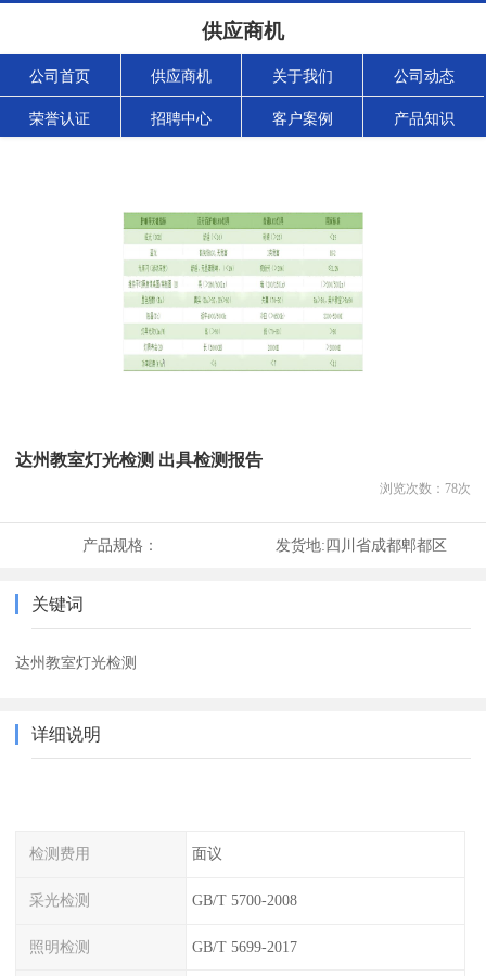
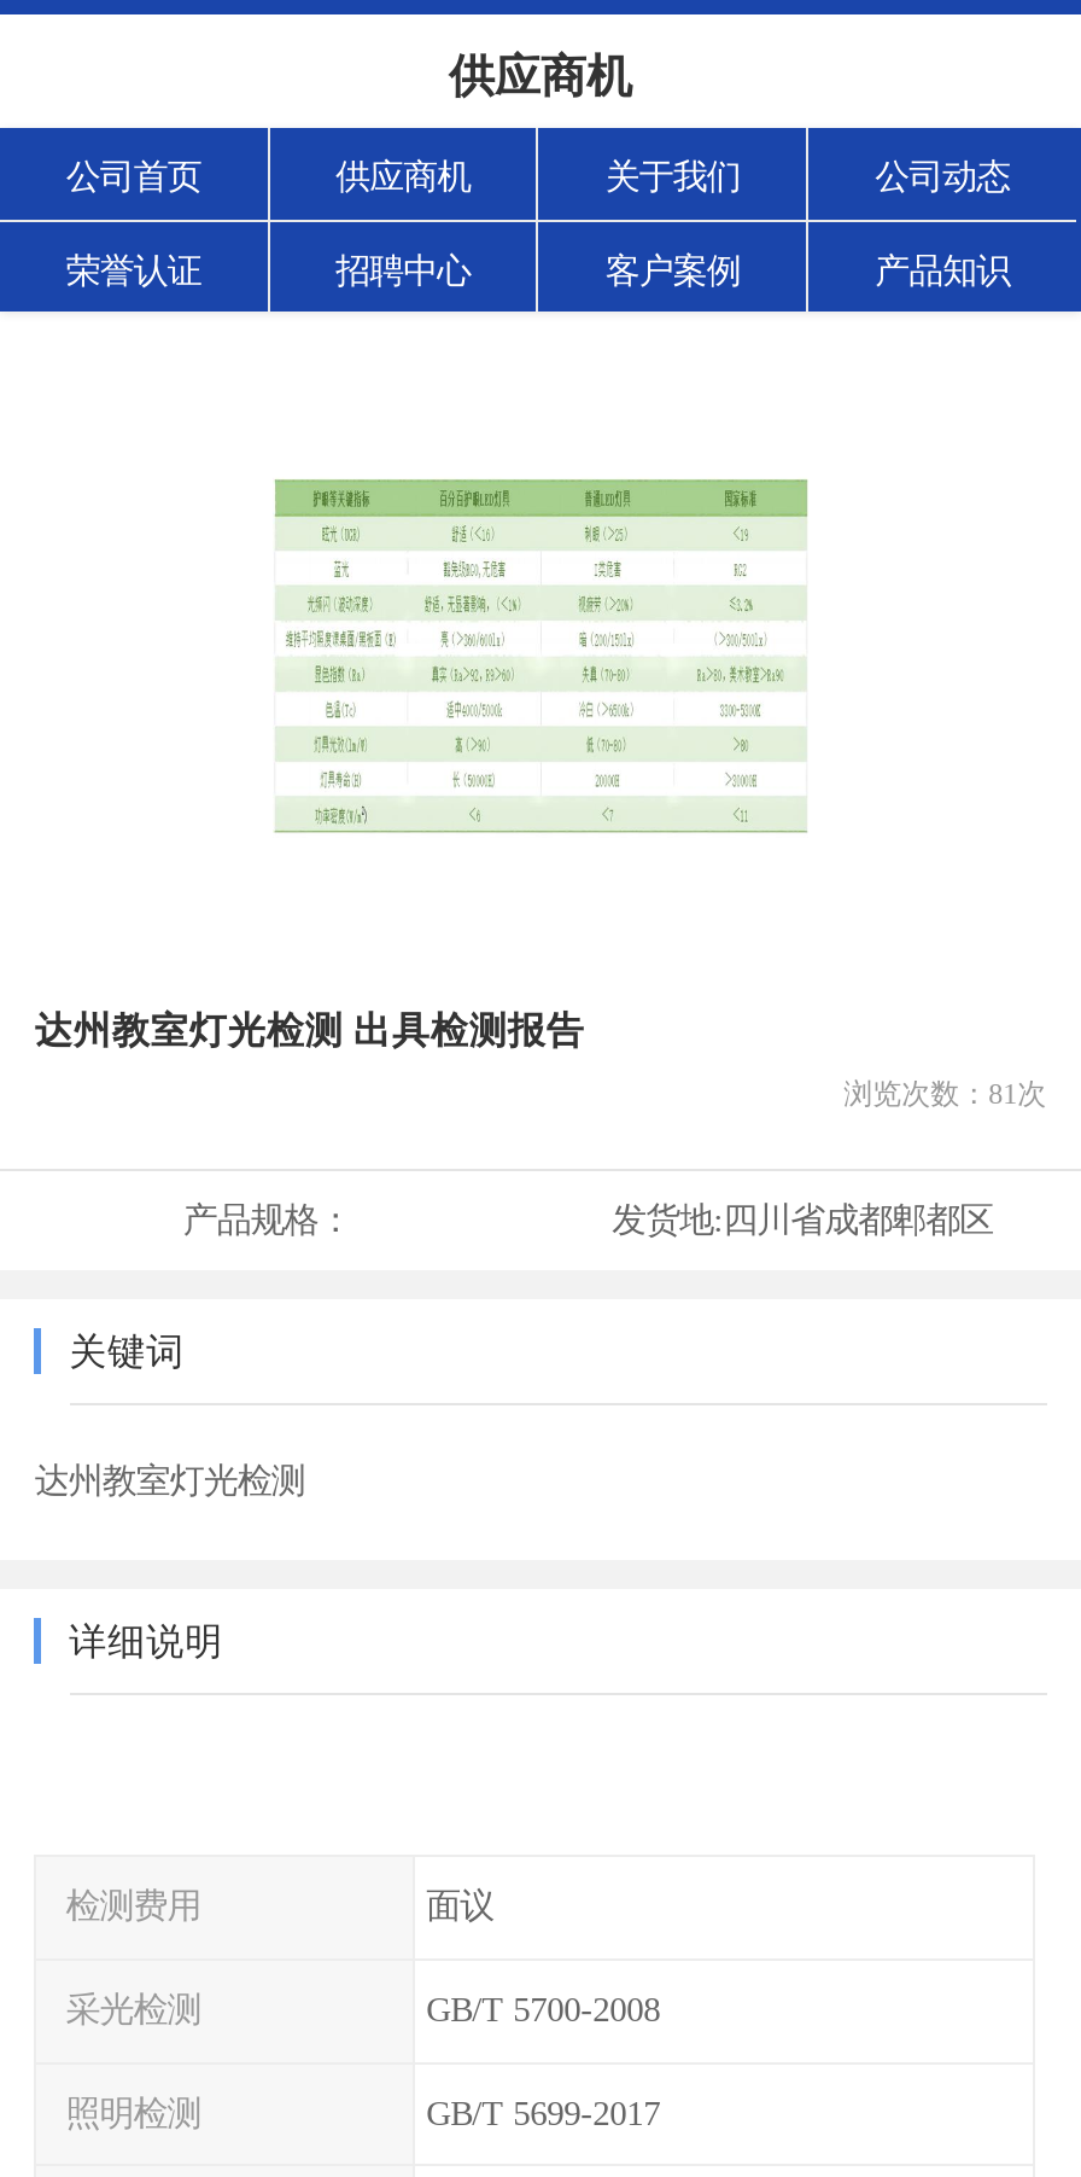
[379,481,470,496] 浏览次数：78次 -> [844,1077,1046,1111] 浏览次数：81次

